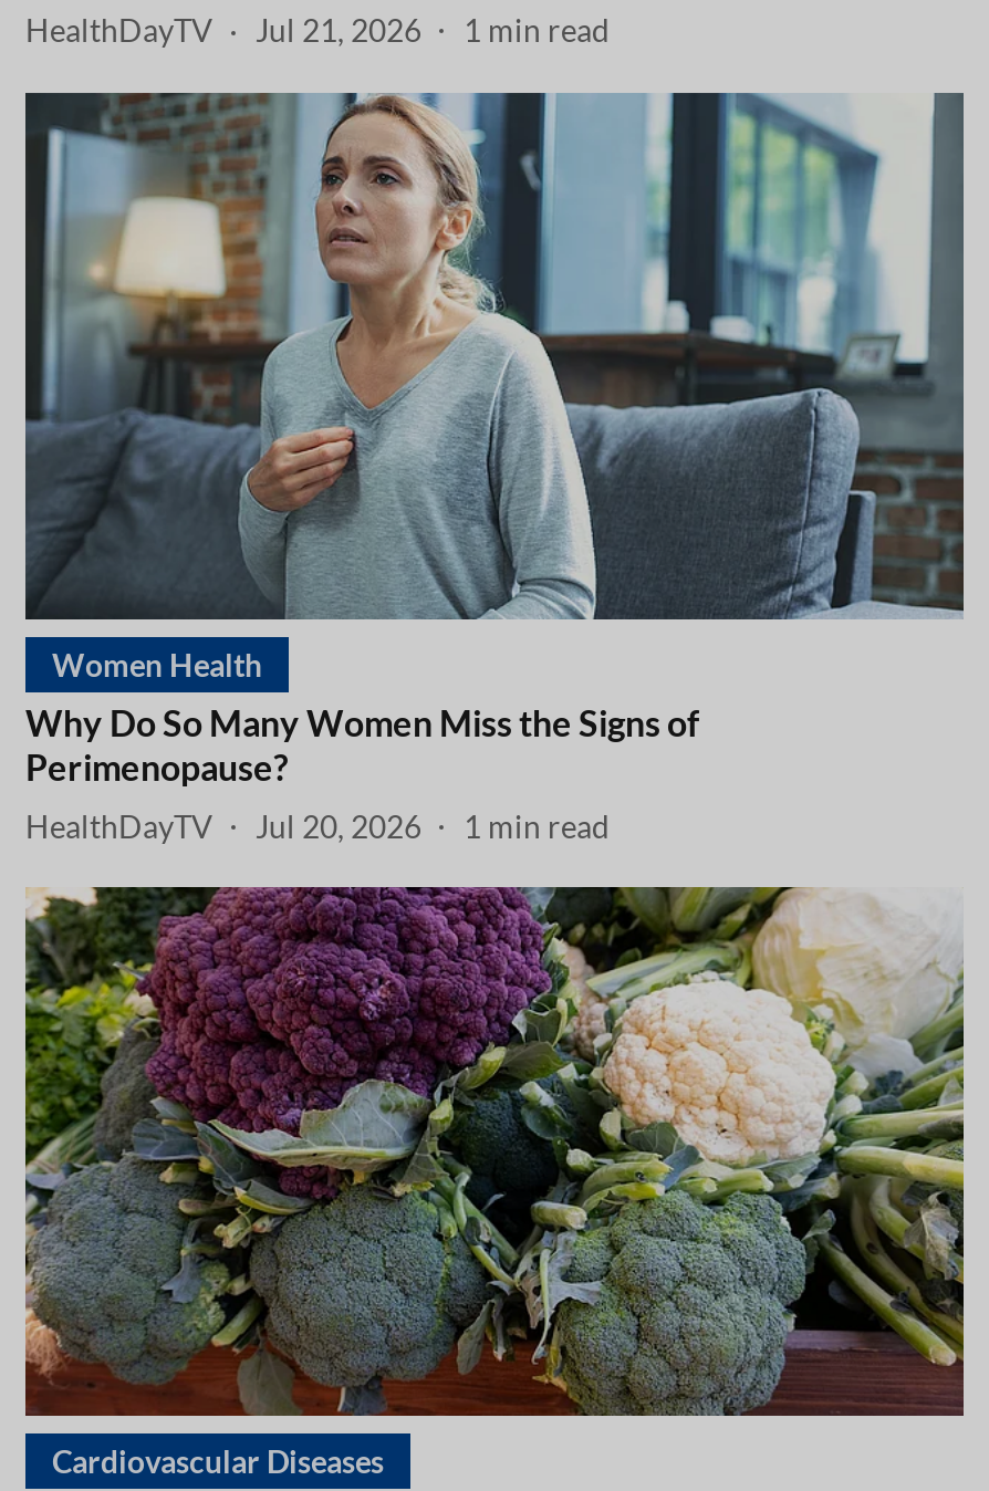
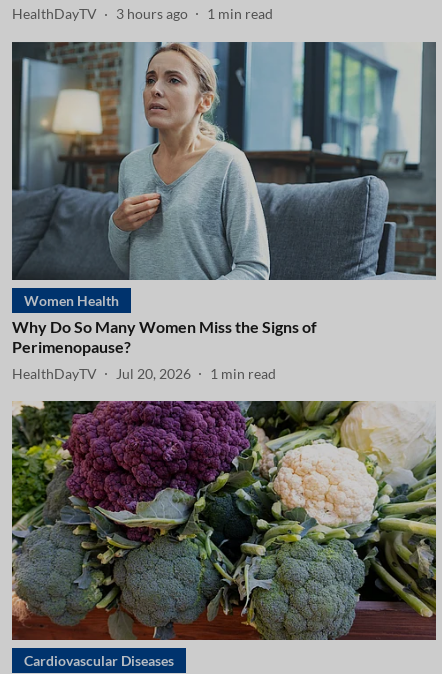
[25,11,610,49] HealthDayTV Jul 21, 2026 1 min read -> [12,5,273,22] HealthDayTV 3 hours ago 1 min read

